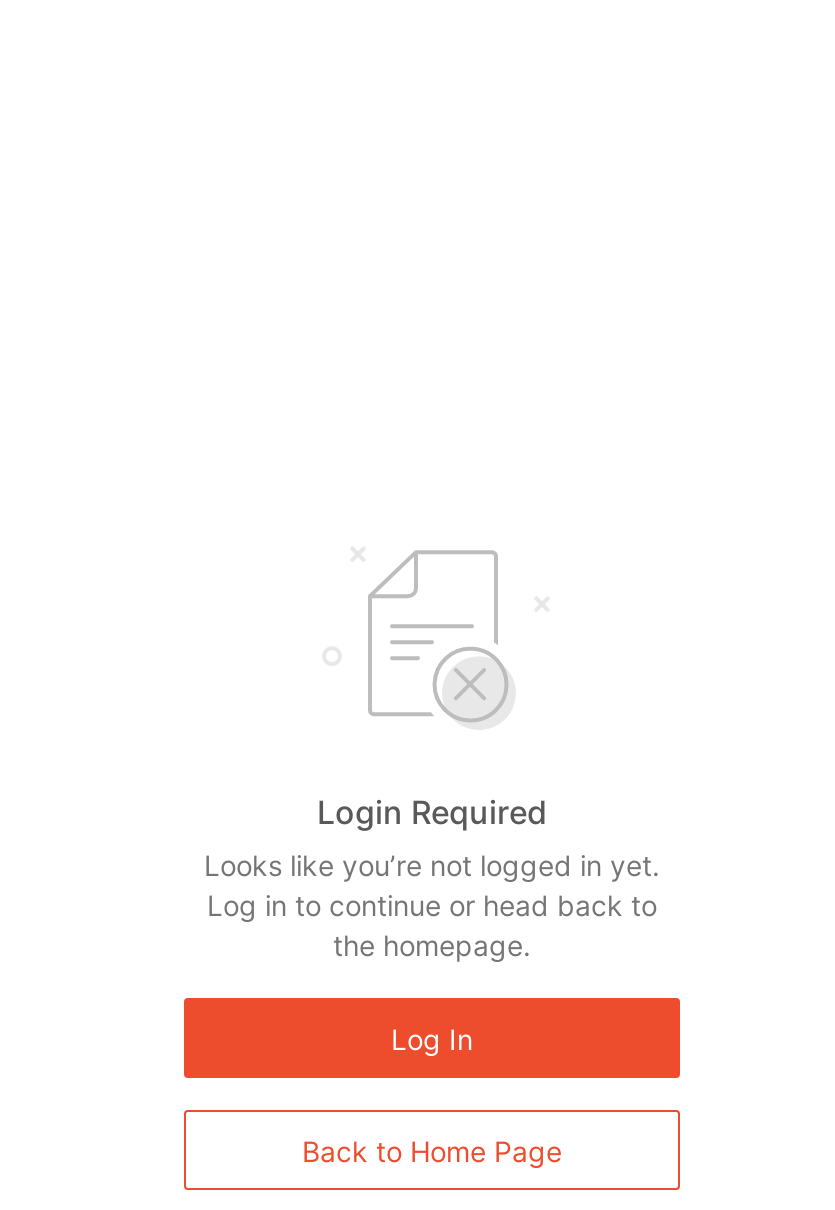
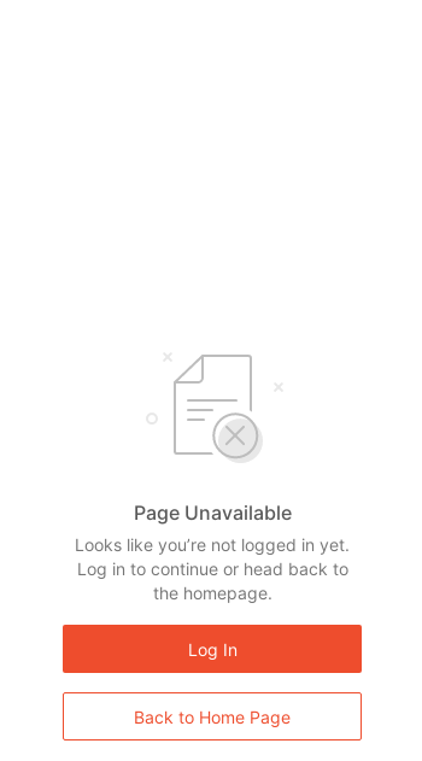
[317,792,547,832] Login Required -> [133,500,291,525] Page Unavailable

